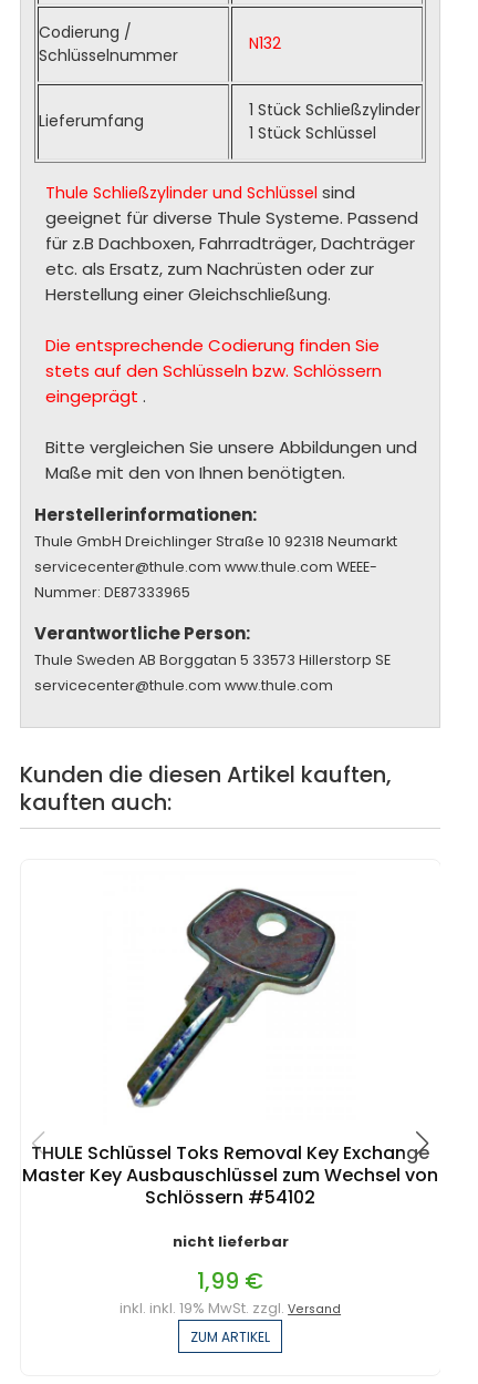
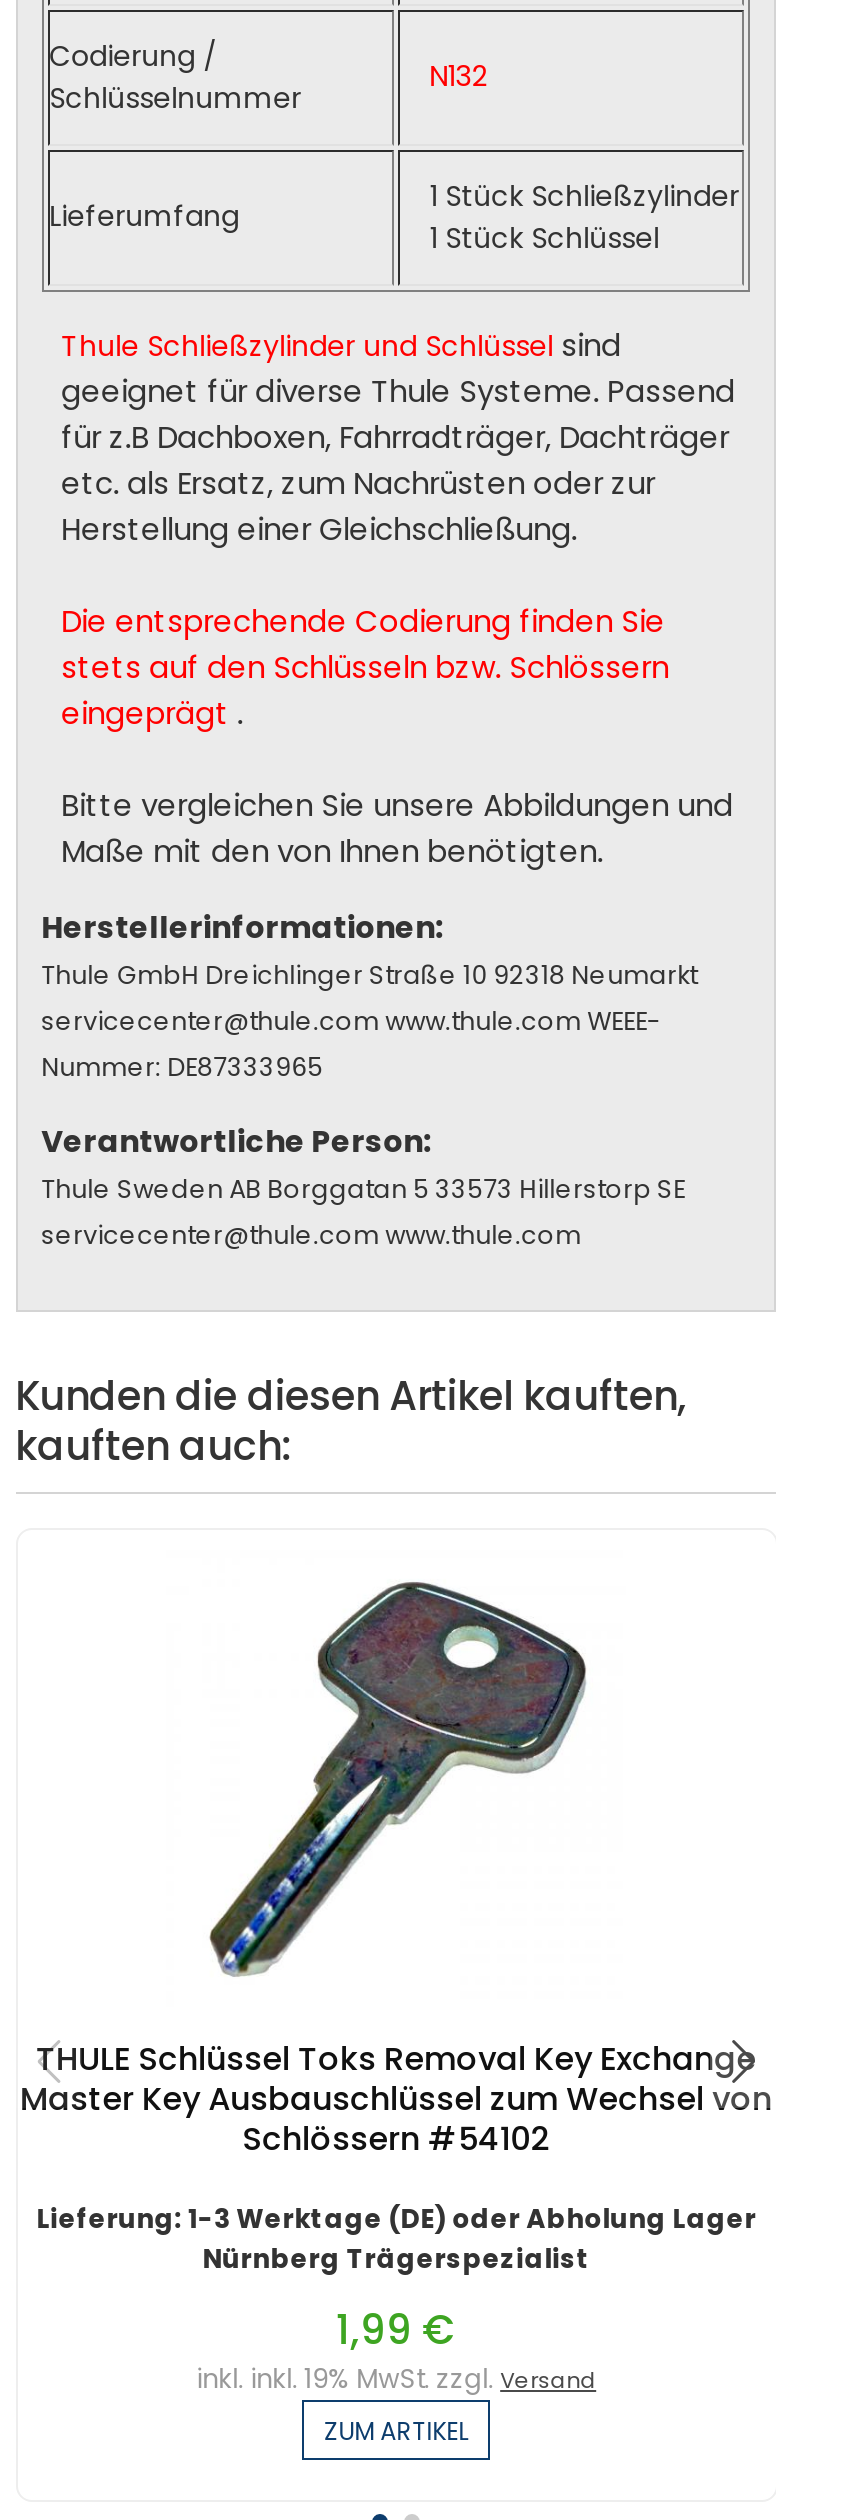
[172,1231,288,1252] nicht lieferbar -> [36,2200,756,2278] Lieferung: 1-3 Werktage (DE) oder Abholung Lager | Nürnberg Trägerspezialist

